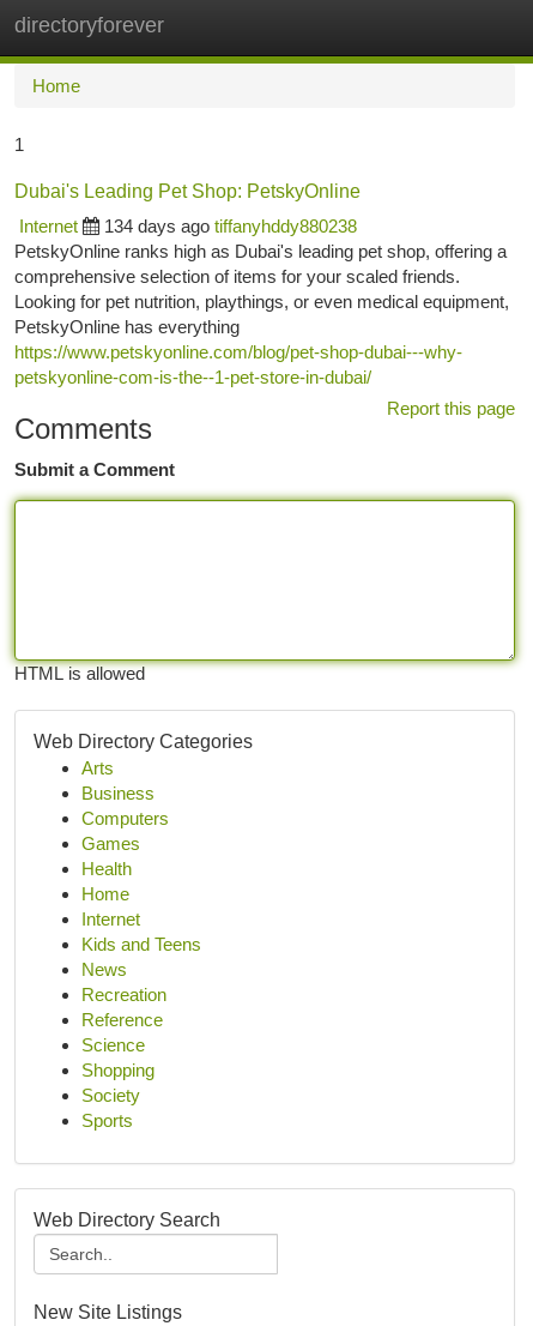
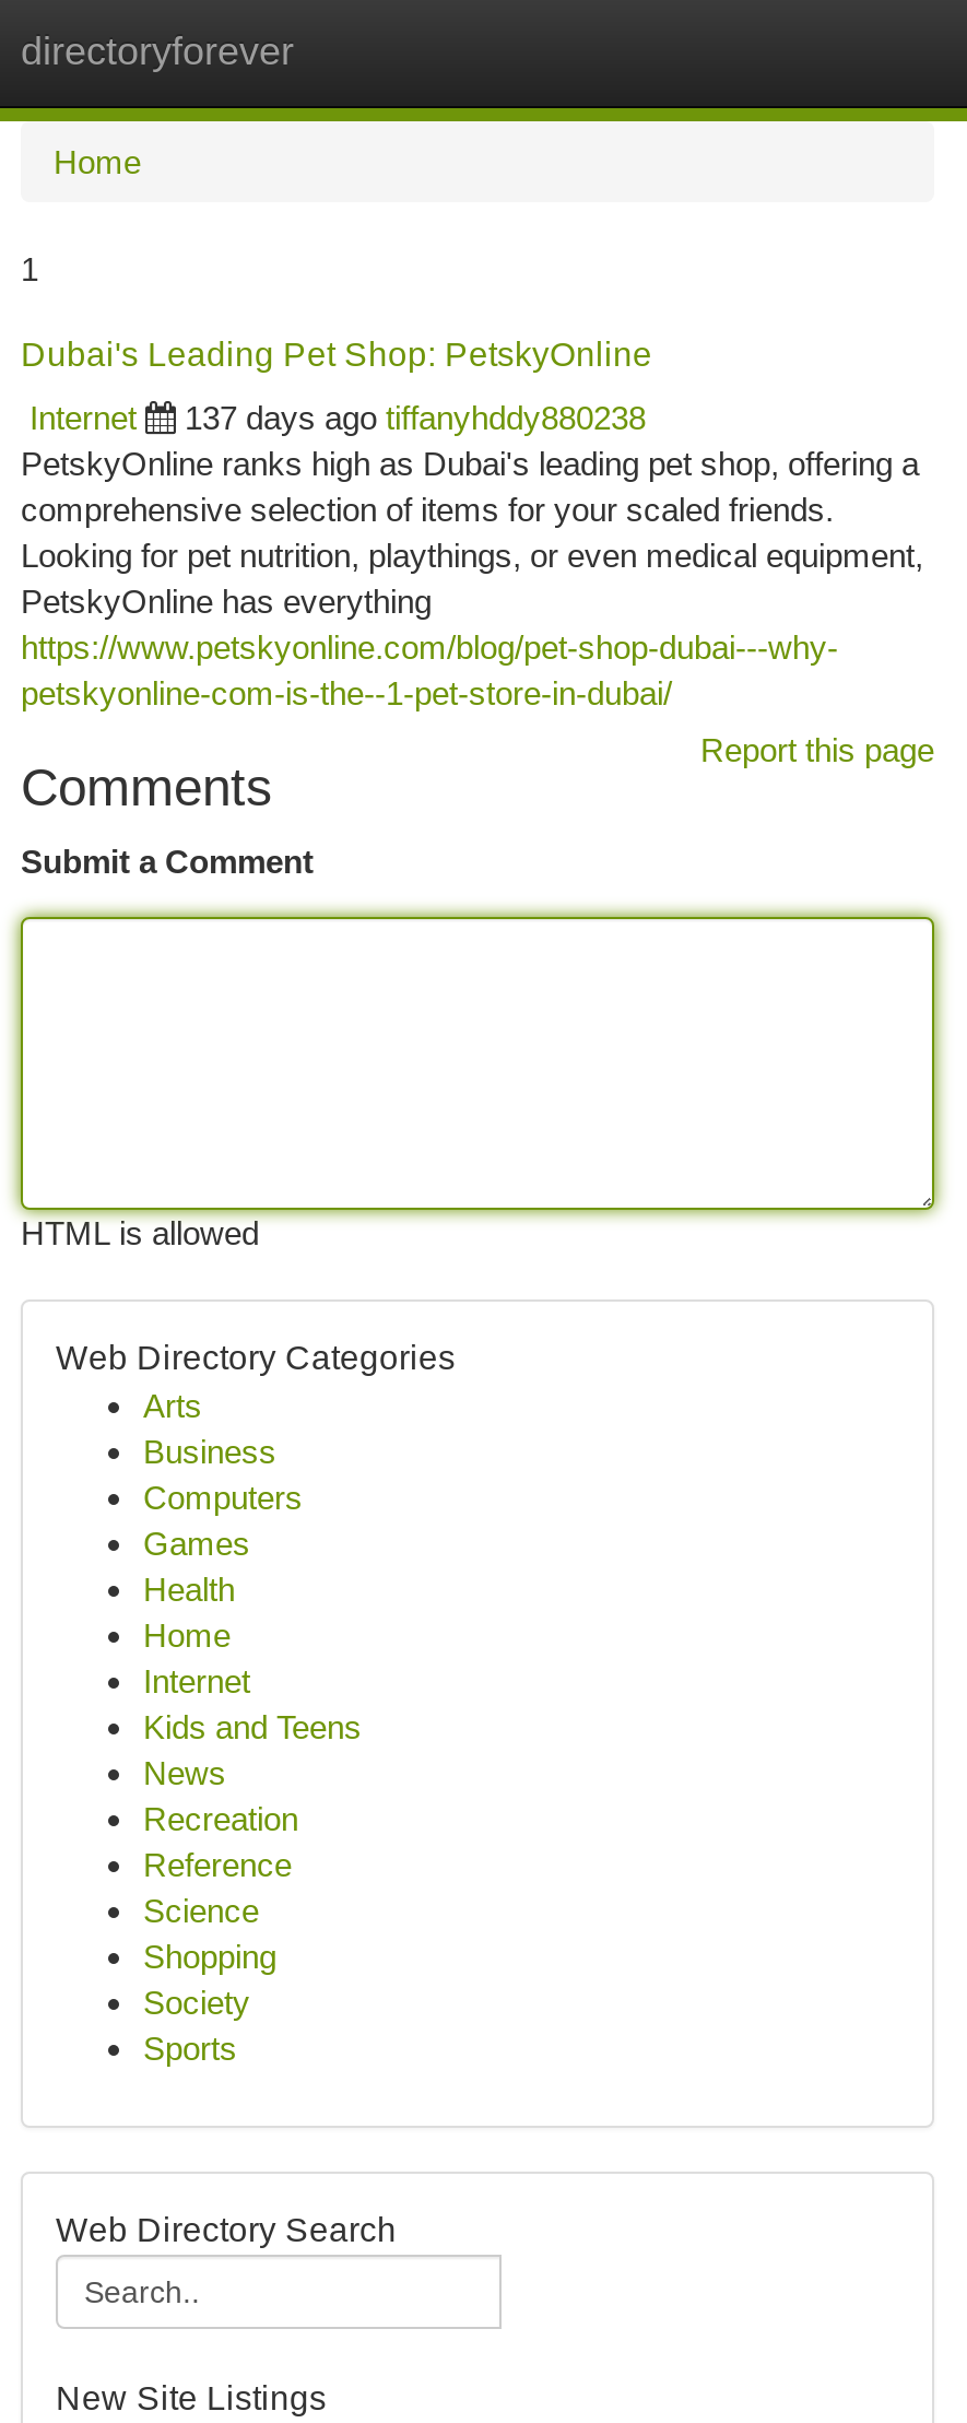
[104,216,357,236] 134 days ago tiffanyhddy880238 -> [185,399,646,436] 137 days ago tiffanyhddy880238

